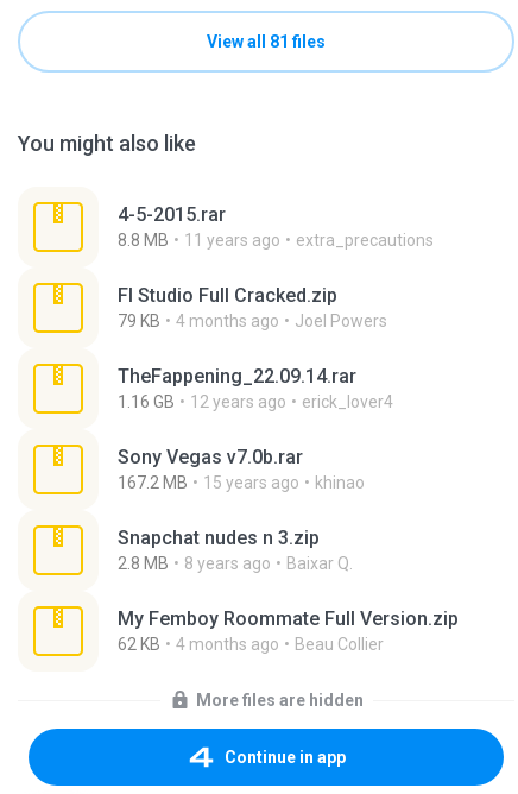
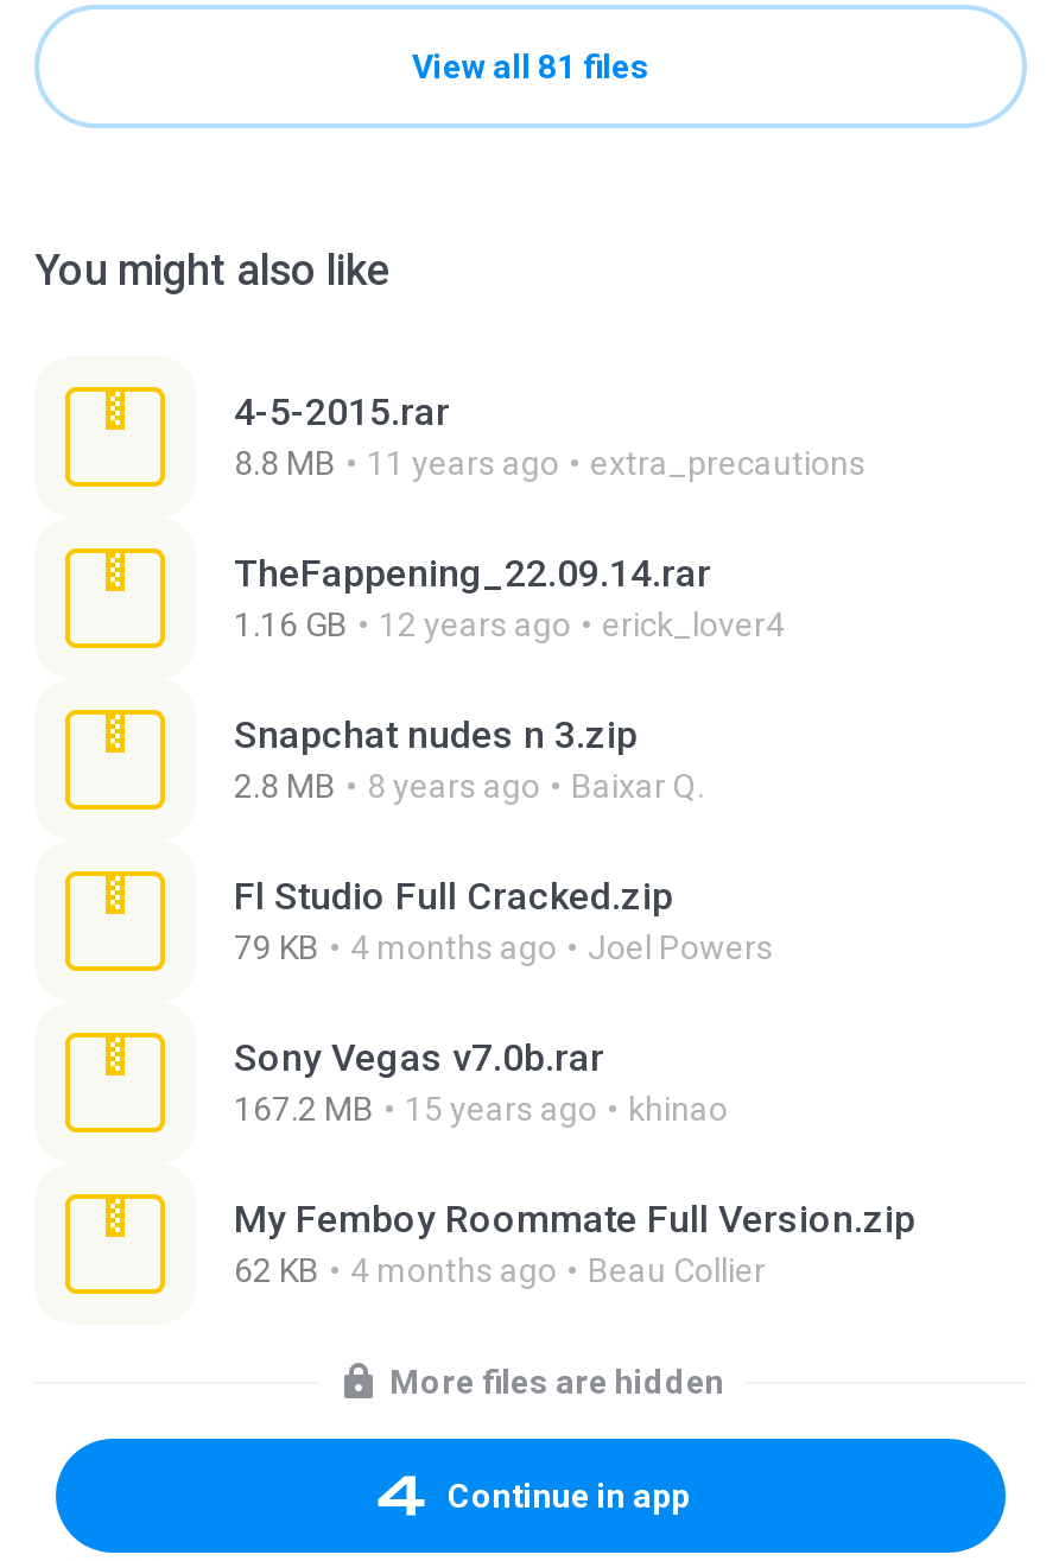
moved [118,284,387,330] -> [234,874,773,966]: Fl Studio Full Cracked.zip | 79 KB | 4 months ago | Joel Powers
moved [118,365,393,411] -> [234,551,785,643]: TheFappening_22.09.14.rar | 1.16 GB | 12 years ago | erick_lover4
moved [118,446,365,492] -> [234,1035,728,1128]: Sony Vegas v7.0b.rar | 167.2 MB | 15 years ago | khinao
moved [118,527,353,573] -> [234,712,704,805]: Snapchat nudes n 3.zip | 2.8 MB | 8 years ago | Baixar Q.

